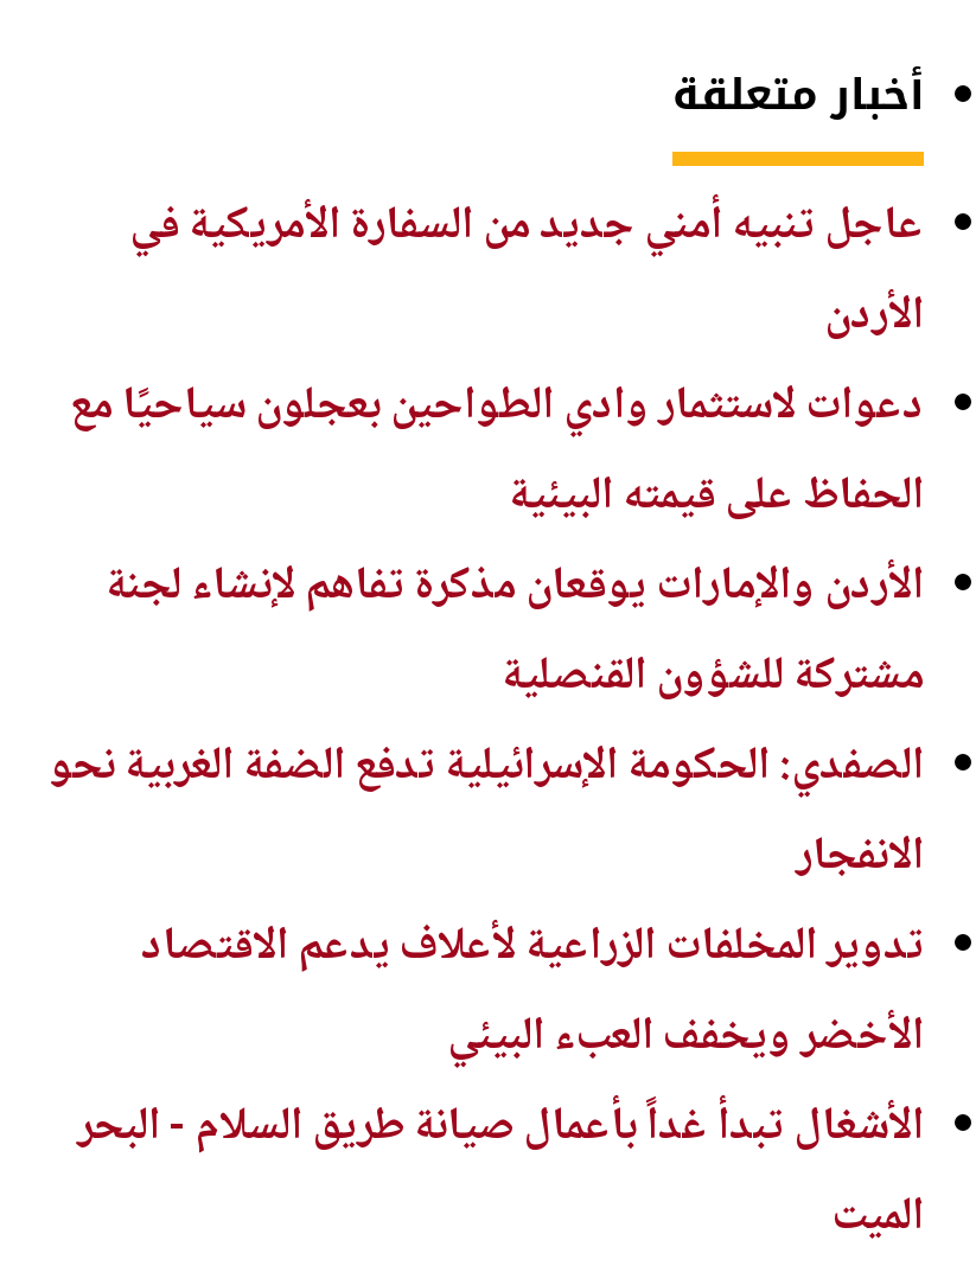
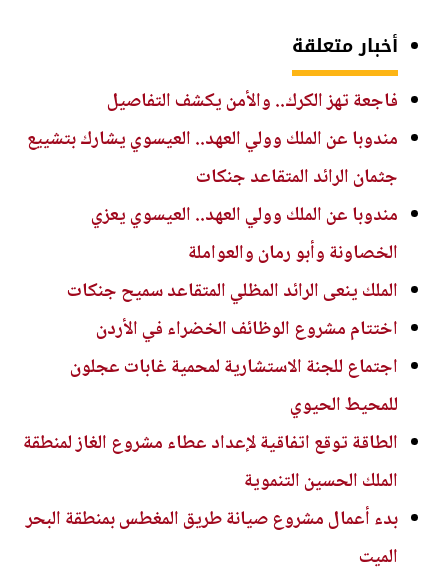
[49,187,924,1166] عاجل تنبيه أمني جديد من السفارة الأمريكية في | الأردن | دعوات لاستثمار وادي الطواحين بعجلون سياحيًا مع | الحفاظ على قيمته البيئية | الأردن والإمارات يوقعان مذكرة تفاهم لإنشاء لجنة | مشتركة للشؤون القنصلية | الصفدي: الحكومة الإسرائيلية تدفع الضفة الغربية نحو | الانفجار | تدوير المخلفات الزراعية لأعلاف يدعم الاقتصاد | الأخضر ويخفف العبء البيئي | الأشغال تبدأ غداً بأعمال صيانة طريق السلام - البحر -> [23,85,398,536] فاجعة تهز الكرك.. والأمن يكشف التفاصيل | مندوبا عن الملك وولي العهد.. العيسوي يشارك بتشييع | جثمان الرائد المتقاعد جنكات | مندوبا عن الملك وولي العهد.. العيسوي يعزي | الخصاونة وأبو رمان والعواملة | الملك ينعى الرائد المظلي المتقاعد سميح جنكات | اختتام مشروع الوظائف الخضراء في الأردن | اجتماع للجنة الاستشارية لمحمية غابات عجلون | للمحيط الحيوي | الطاقة توقع اتفاقية لإعداد عطاء مشروع الغاز لمنطقة | الملك الحسين التنموية | بدء أعمال مشروع صيانة طريق المغطس بمنطقة البحر

